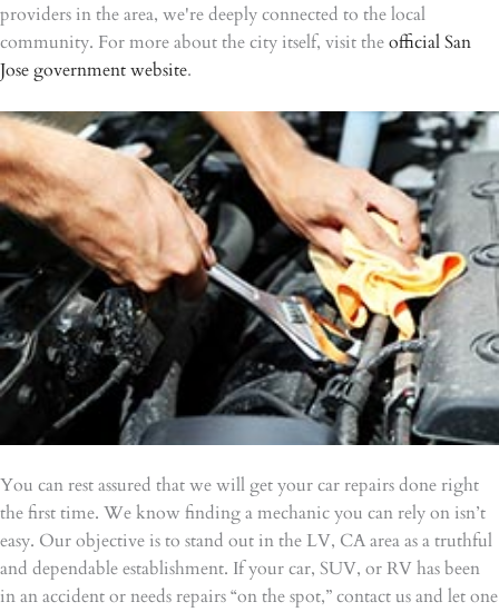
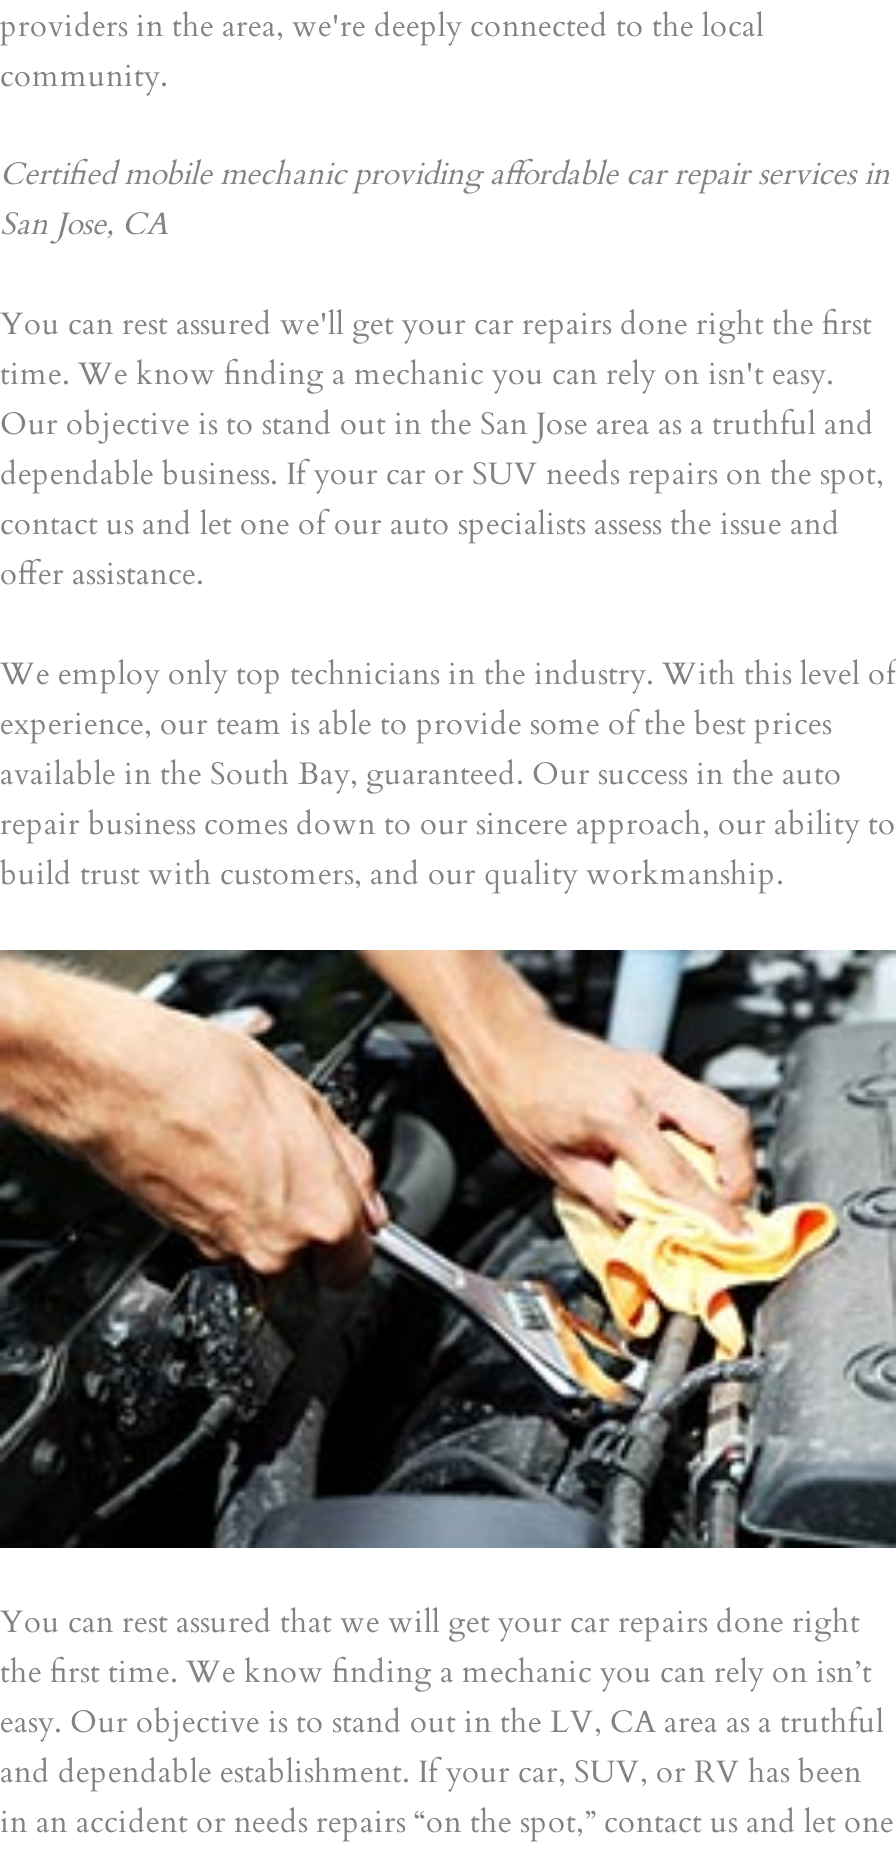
[0,31,471,82] community. For more about the city itself, visit the official San | Jose government website. -> [0,55,896,896] community. | Certified mobile mechanic providing affordable car repair services in | San Jose, CA | You can rest assured we'll get your car repairs done right the first | time. We know finding a mechanic you can rely on isn't easy. | Our objective is to stand out in the San Jose area as a truthful and | dependable business. If your car or SUV needs repairs on the spot, | contact us and let one of our auto specialists assess the issue and | offer assistance. | We employ only top technicians in the industry. With this level of | experience, our team is able to provide some of the best prices | available in the South Bay, guaranteed. Our success in the auto | repair business comes down to our sincere approach, our ability to | build trust with customers, and our quality workmanship.

